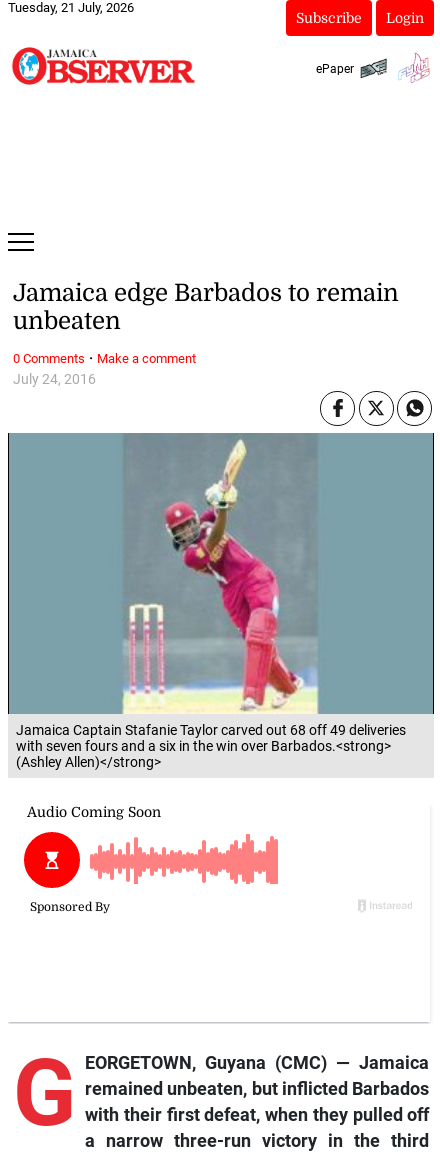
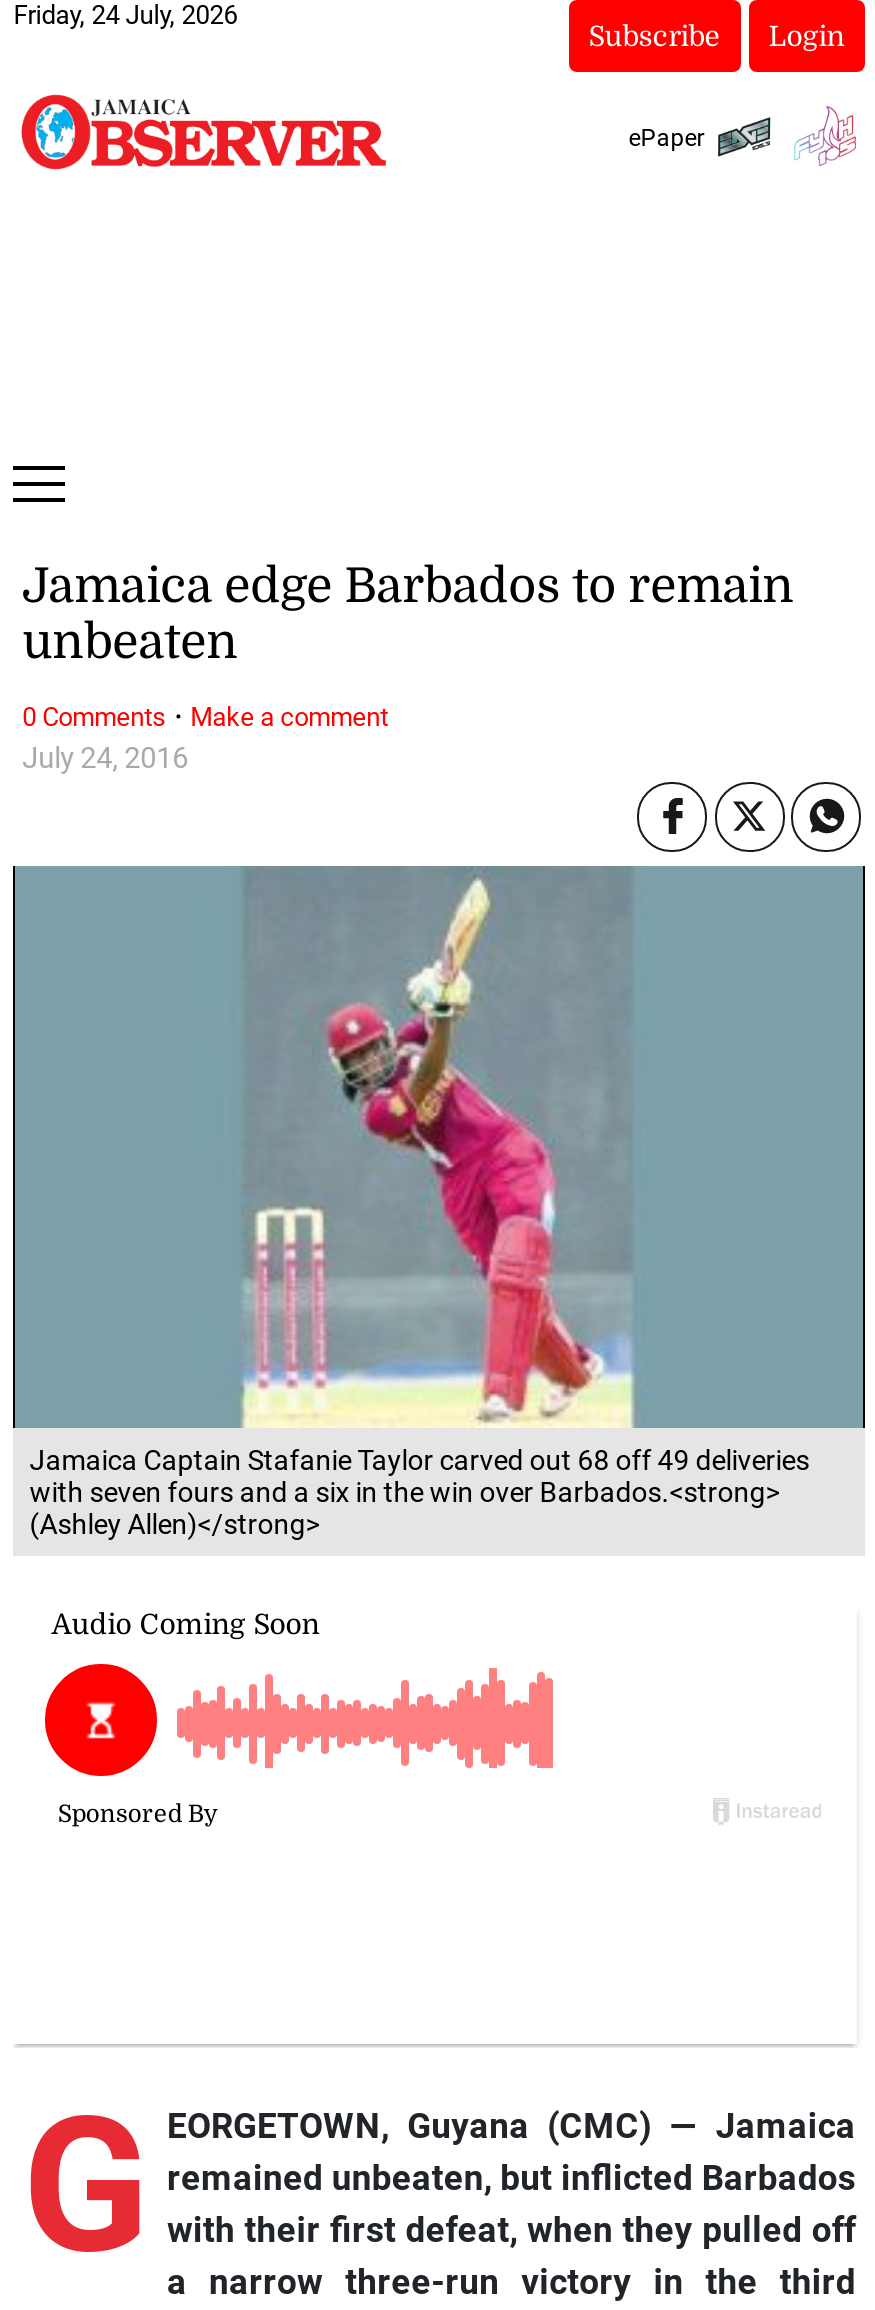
[8,0,134,15] Tuesday, 21 July, 2026 -> [13,0,237,30] Friday, 24 July, 2026

